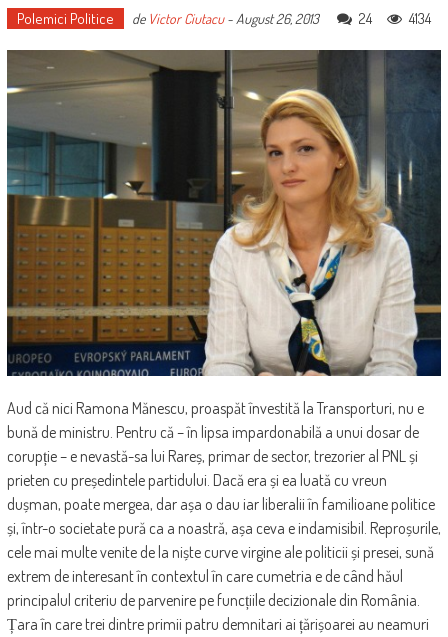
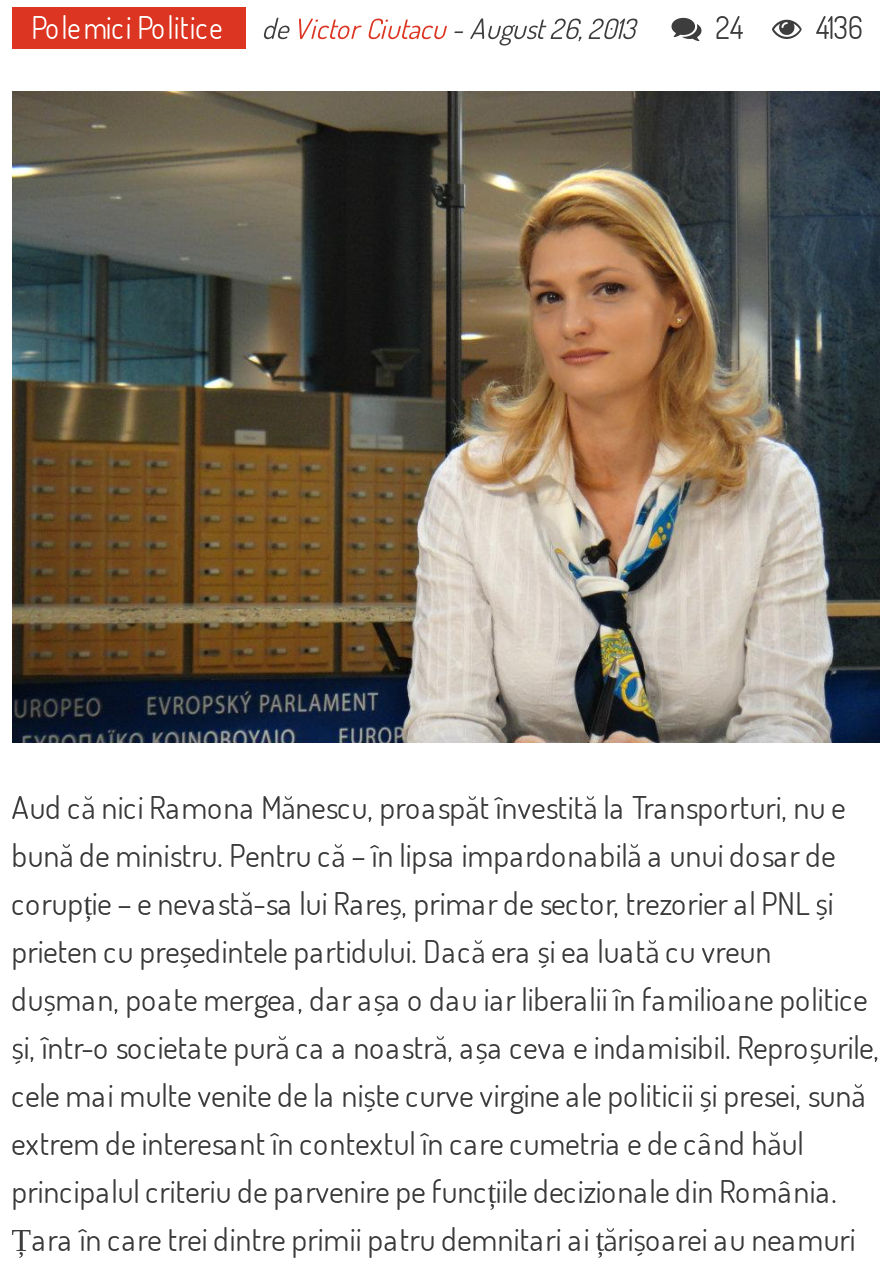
[359,9,431,28] 24 4134 -> [715,10,863,48] 24 4136

